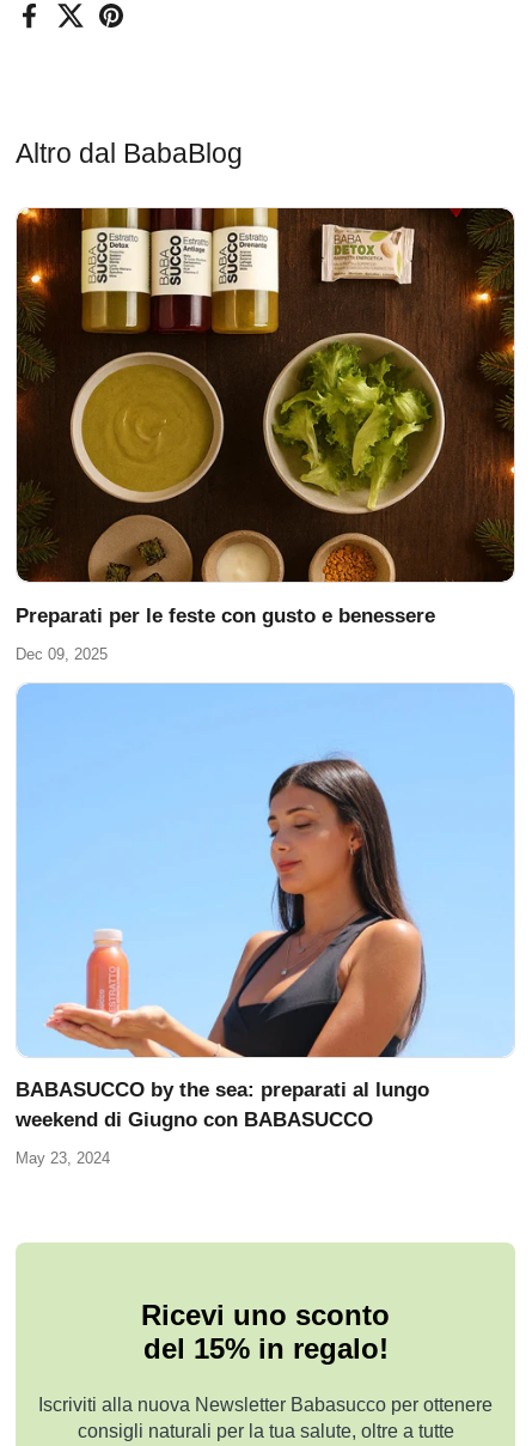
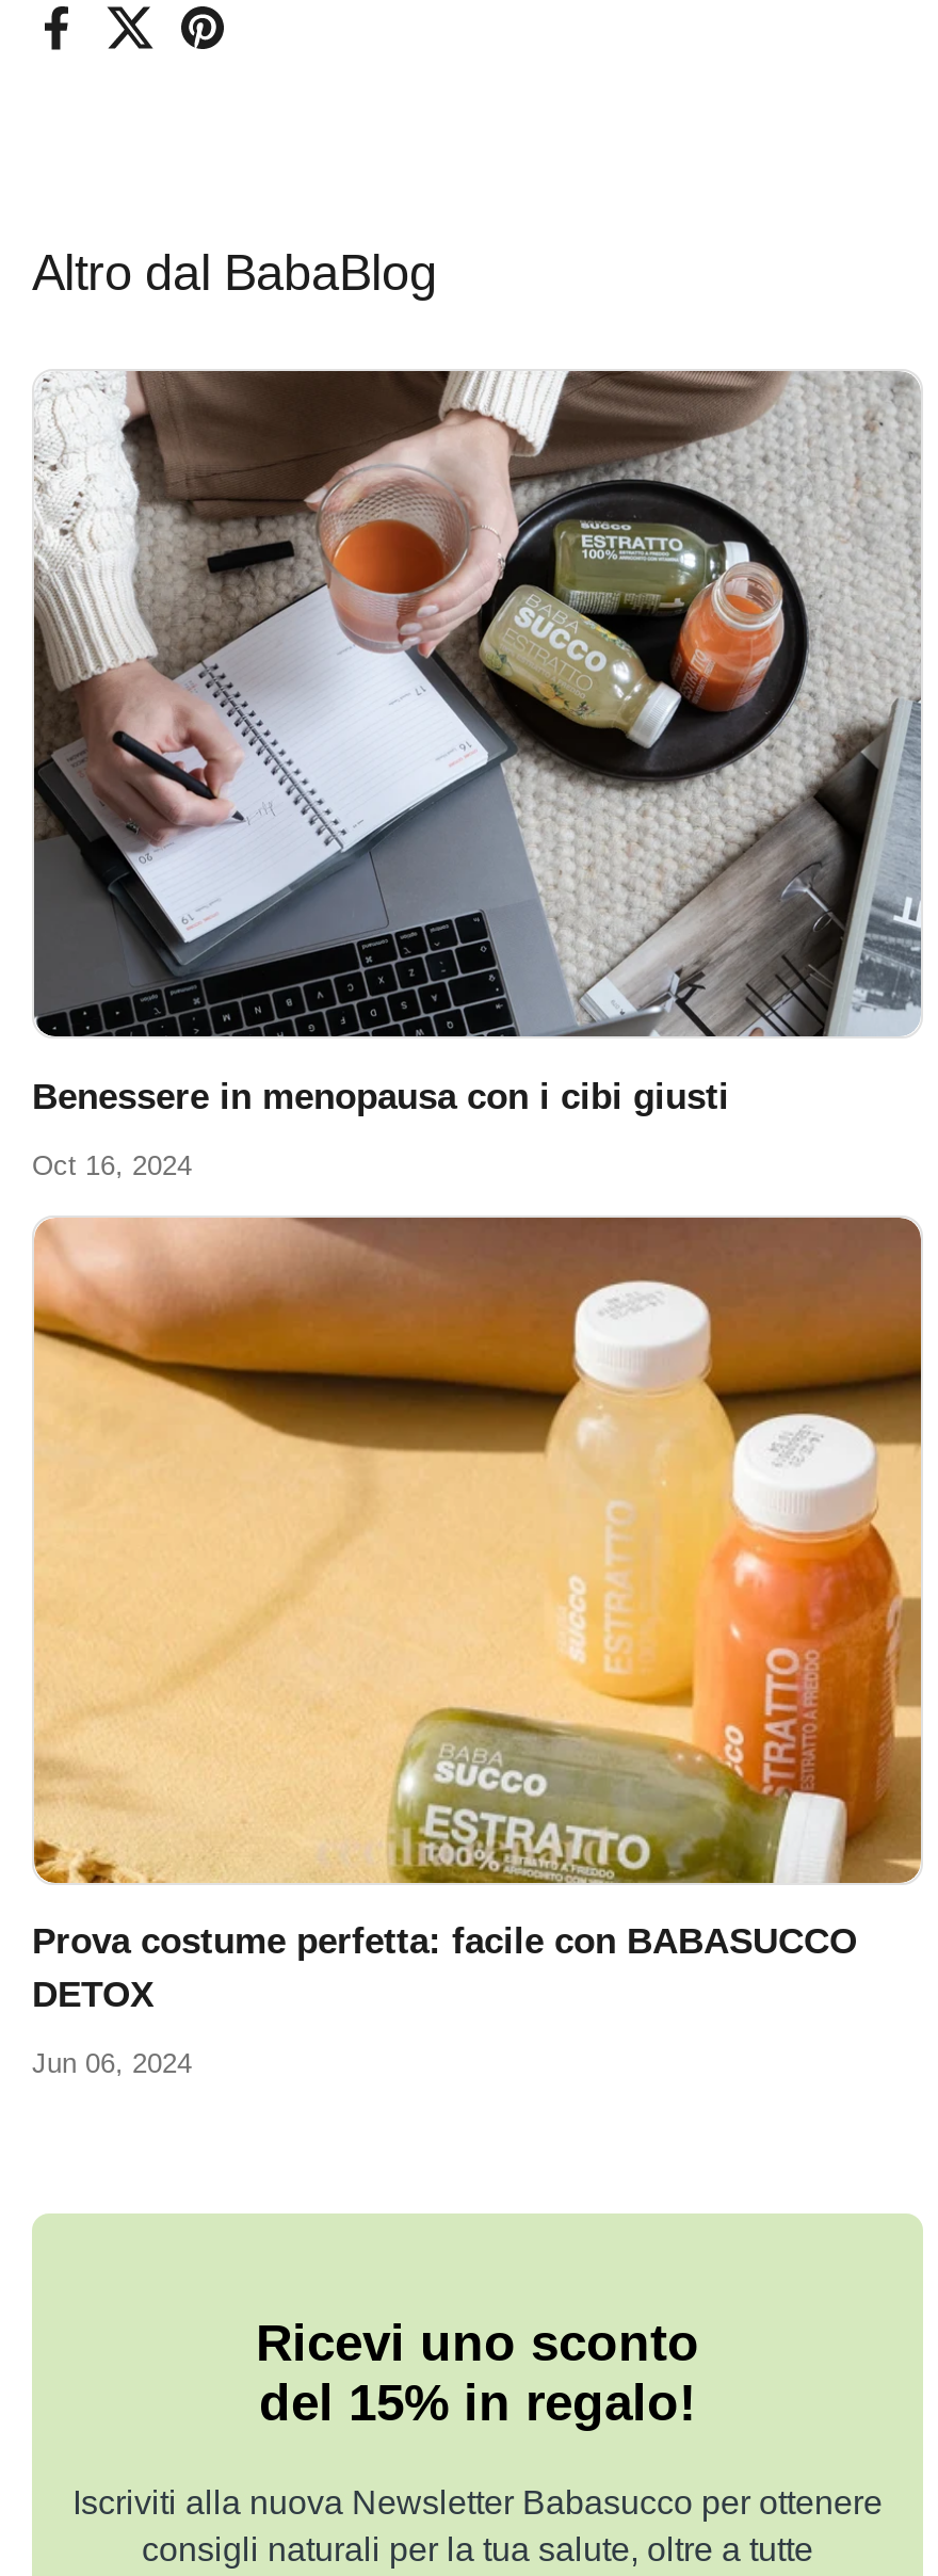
[16,207,515,627] [image] | Preparati per le feste con gusto e benessere -> [32,369,923,1118] [image] | Benessere in menopausa con i cibi giusti
[16,645,108,663] Dec 09, 2025 -> [32,1149,192,1181] Oct 16, 2024
[16,682,515,1132] [image] | BABASUCCO by the sea: preparati al lungo | weekend di Giugno con BABASUCCO -> [32,1215,923,2016] [image] | Prova costume perfetta: facile con BABASUCCO | DETOX
[16,1149,110,1167] May 23, 2024 -> [32,2047,192,2079] Jun 06, 2024

